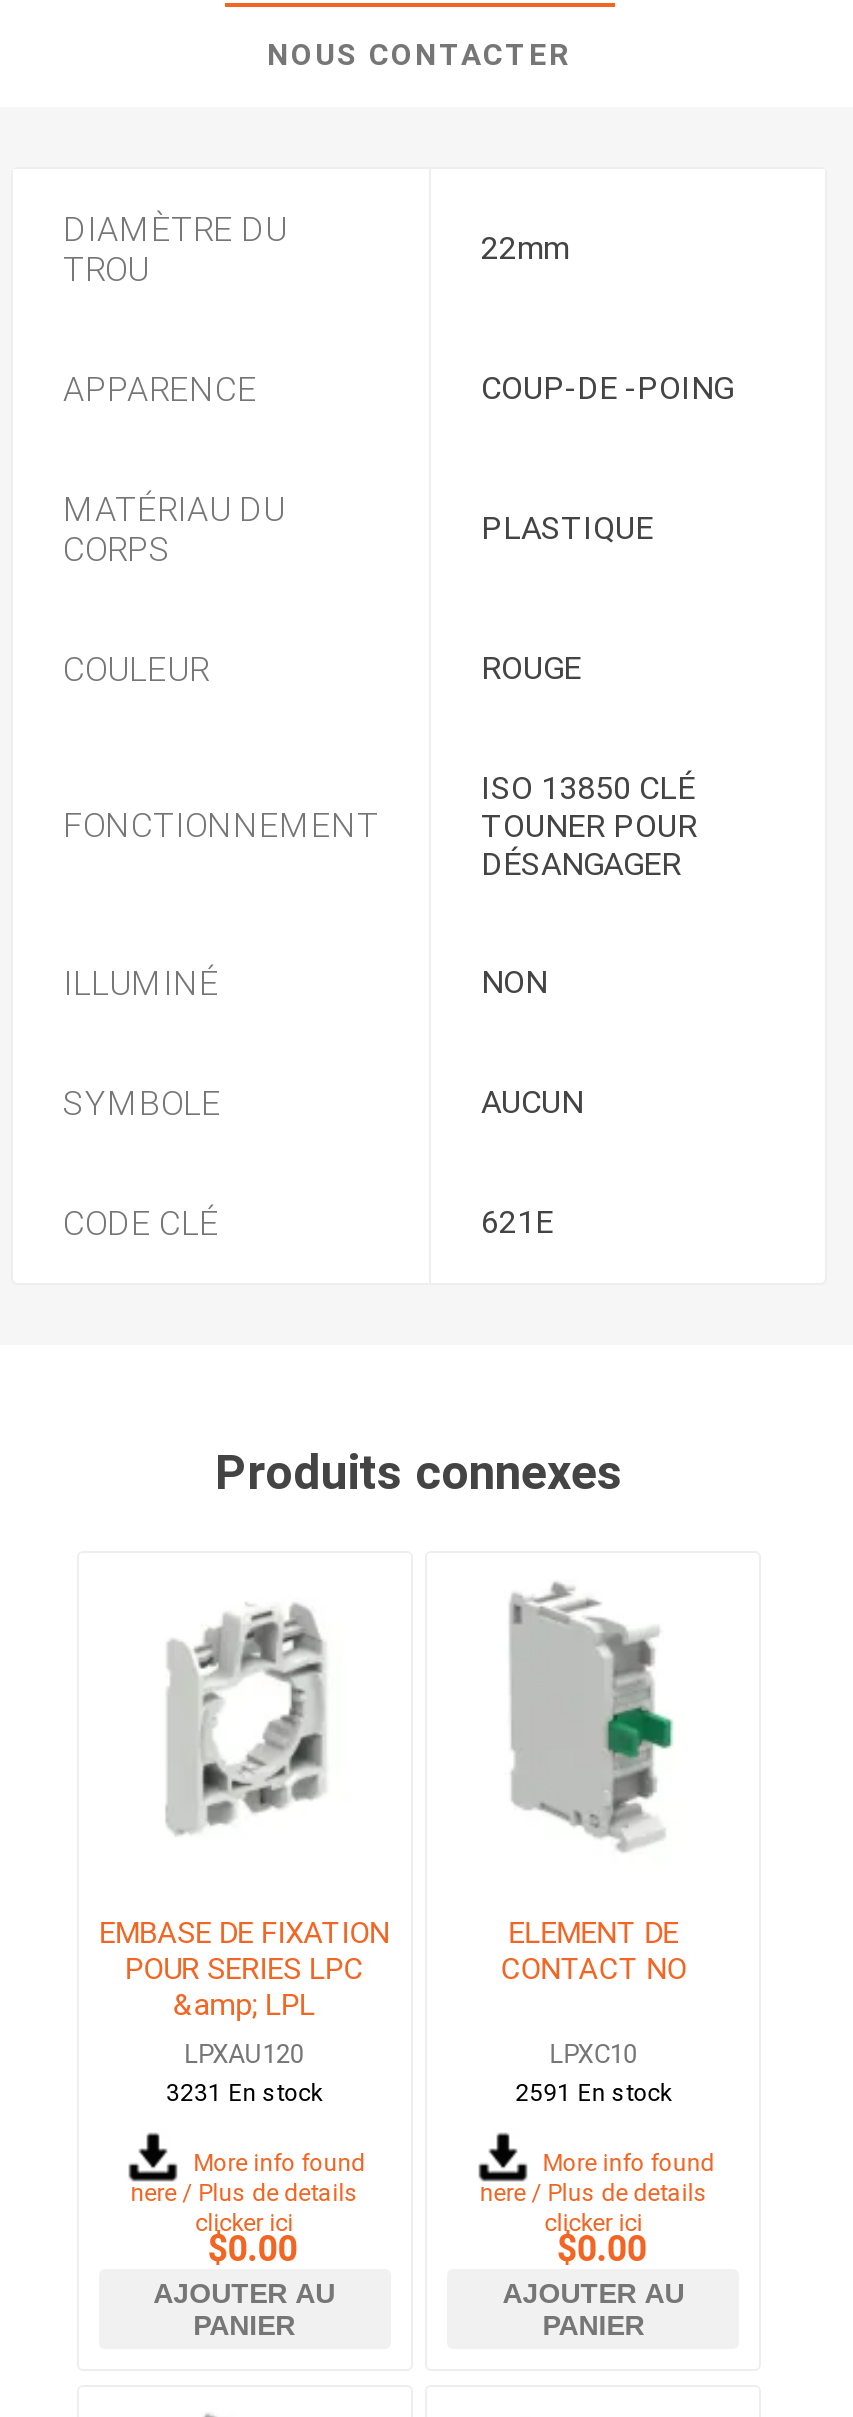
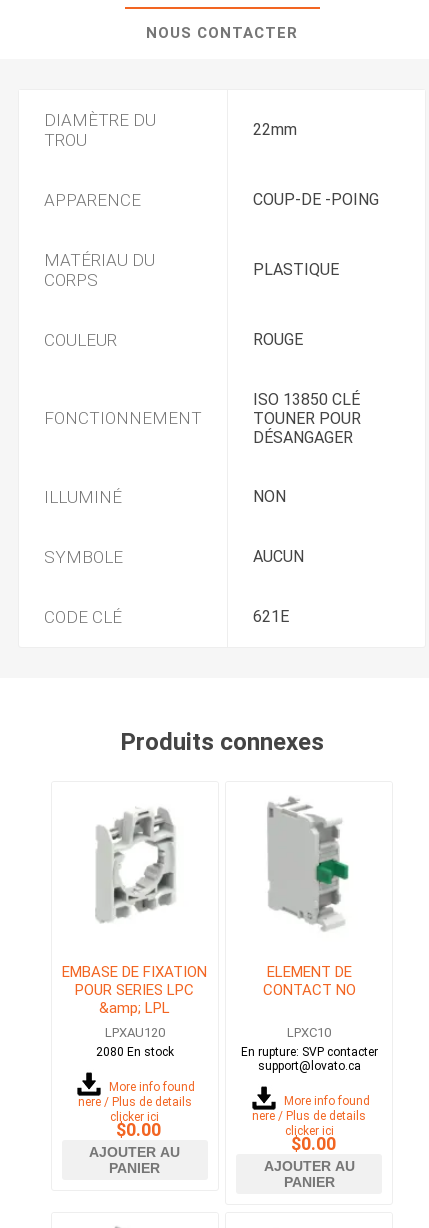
[166,2079,322,2107] 3231 En stock -> [96,1045,174,1059] 2080 En stock
[516,2079,672,2107] 2591 En stock -> [241,1045,378,1073] En rupture: SVP contacter | support@lovato.ca

